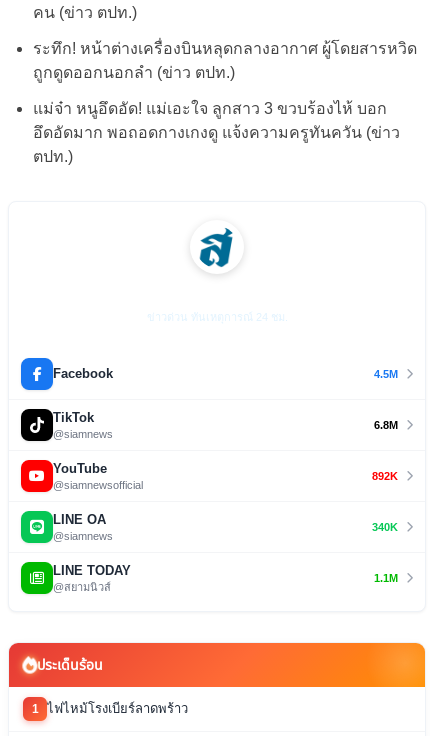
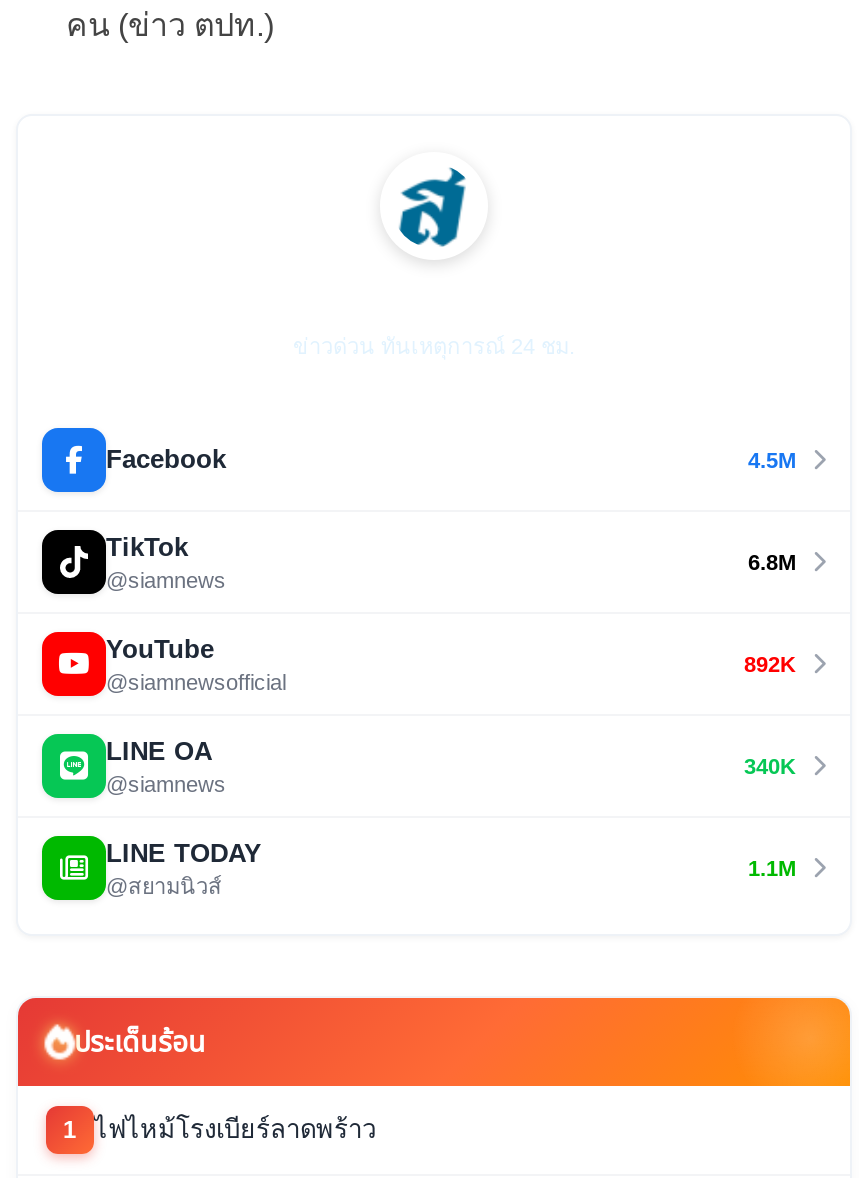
[33,40,417,165] ระทึก! หน้าต่างเครื่องบินหลุดกลางอากาศ ผู้โดยสารหวิด | ถูกดูดออกนอกลำ (ข่าว ตปท.) | แม่จ๋า หนูอึดอัด! แม่เอะใจ ลูกสาว 3 ขวบร้องไห้ บอก | อึดอัดมาก พอถอดกางเกงดู แจ้งความครูทันควัน (ข่าว | ตปท.) -> none

